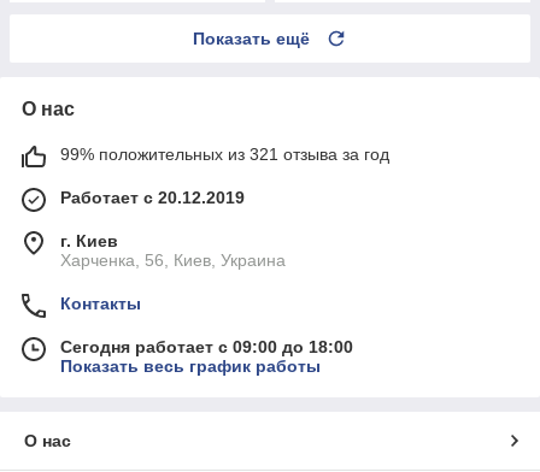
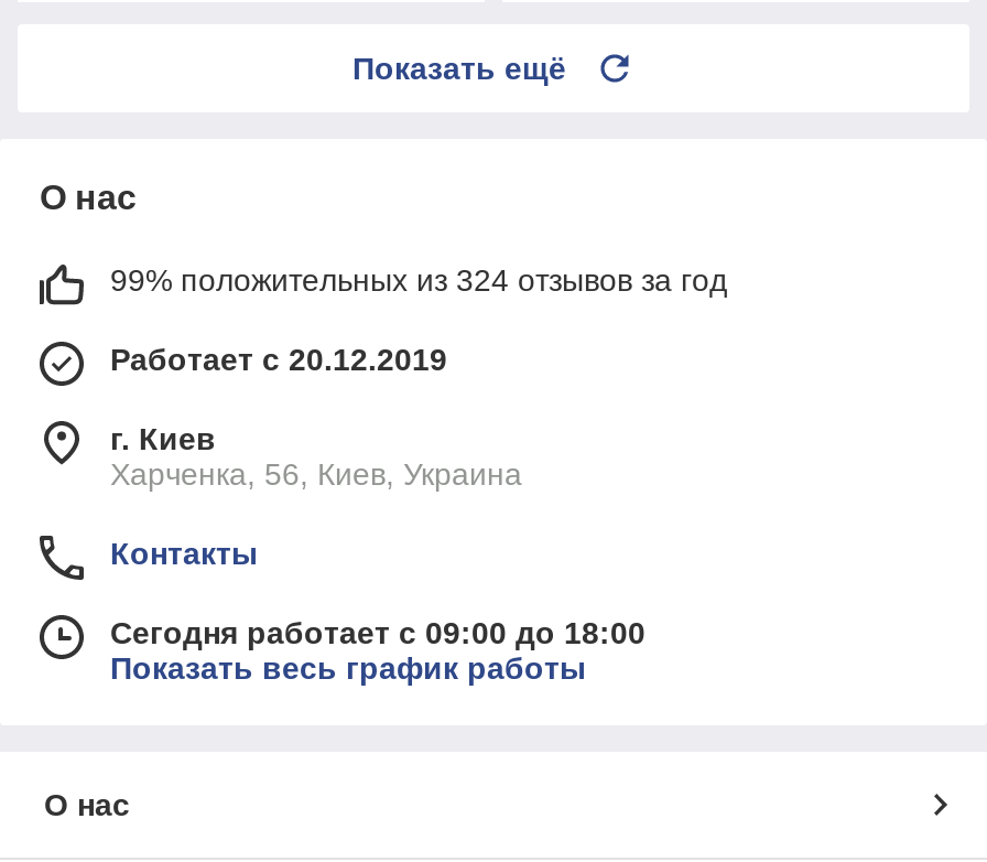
[60,144,389,164] 99% положительных из 321 отзыва за год -> [110,262,727,297] 99% положительных из 324 отзывов за год

